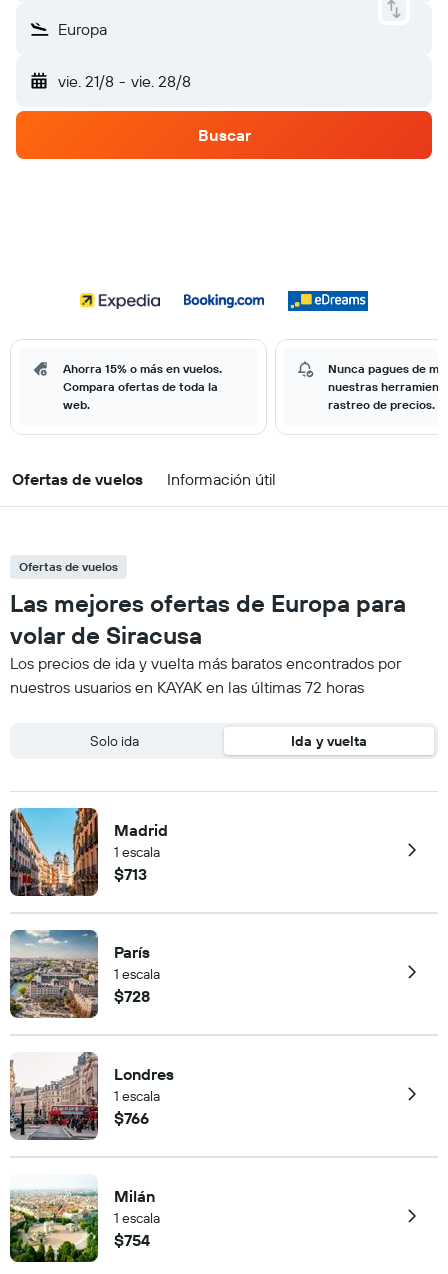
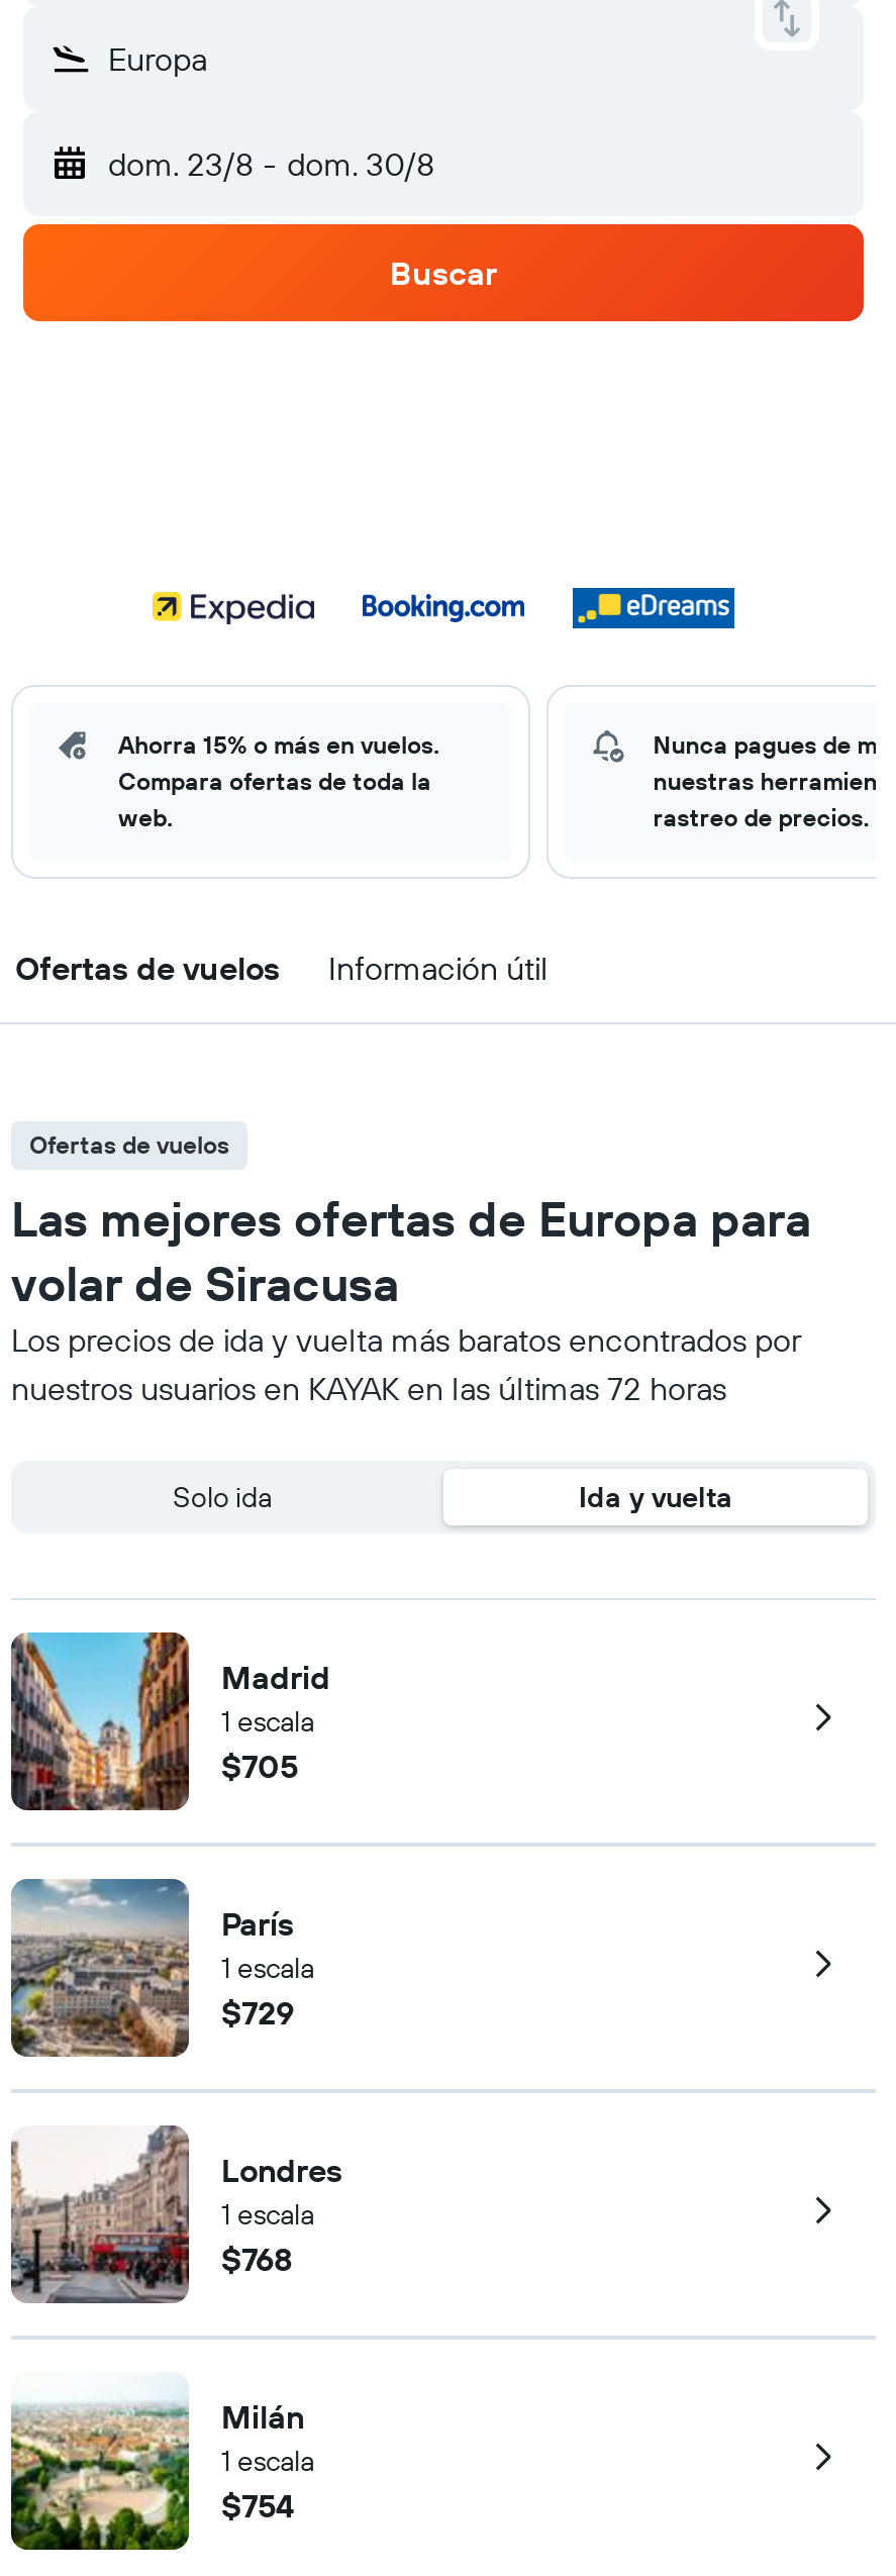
[58,71,191,91] vie. 21/8 - vie. 28/8 -> [108,143,435,184] dom. 23/8 - dom. 30/8
[114,864,147,884] $713 -> [221,1746,298,1786] $705
[114,986,150,1006] $728 -> [221,1992,294,2033] $729
[114,1108,149,1128] $766 -> [221,2239,292,2279] $768

